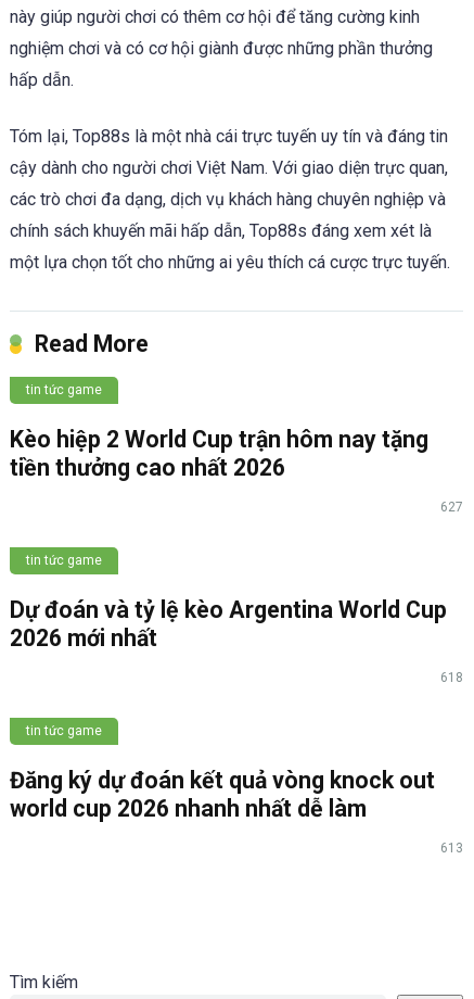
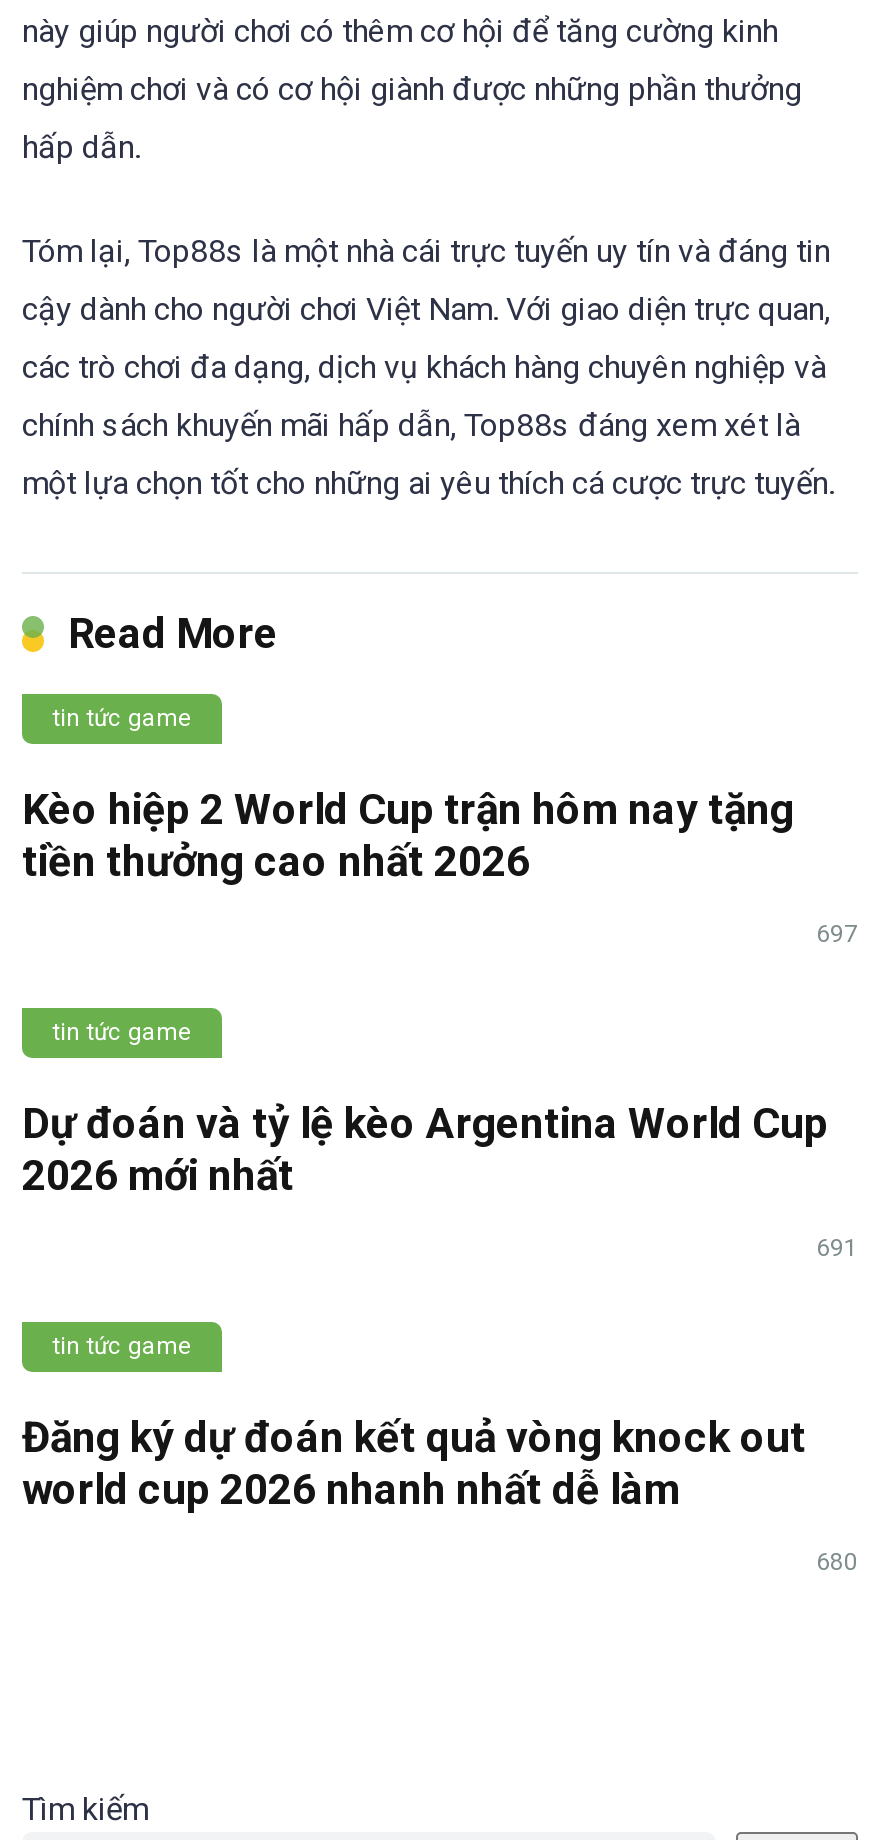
[440,499,463,515] 627 -> [816,920,858,948] 697
[440,670,463,685] 618 -> [816,1234,858,1262] 691
[440,840,463,856] 613 -> [816,1548,858,1576] 680

